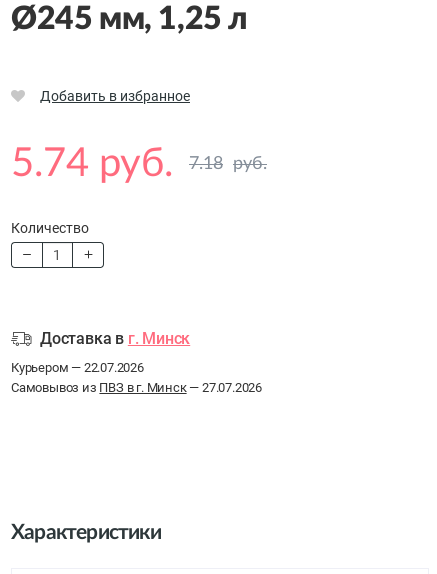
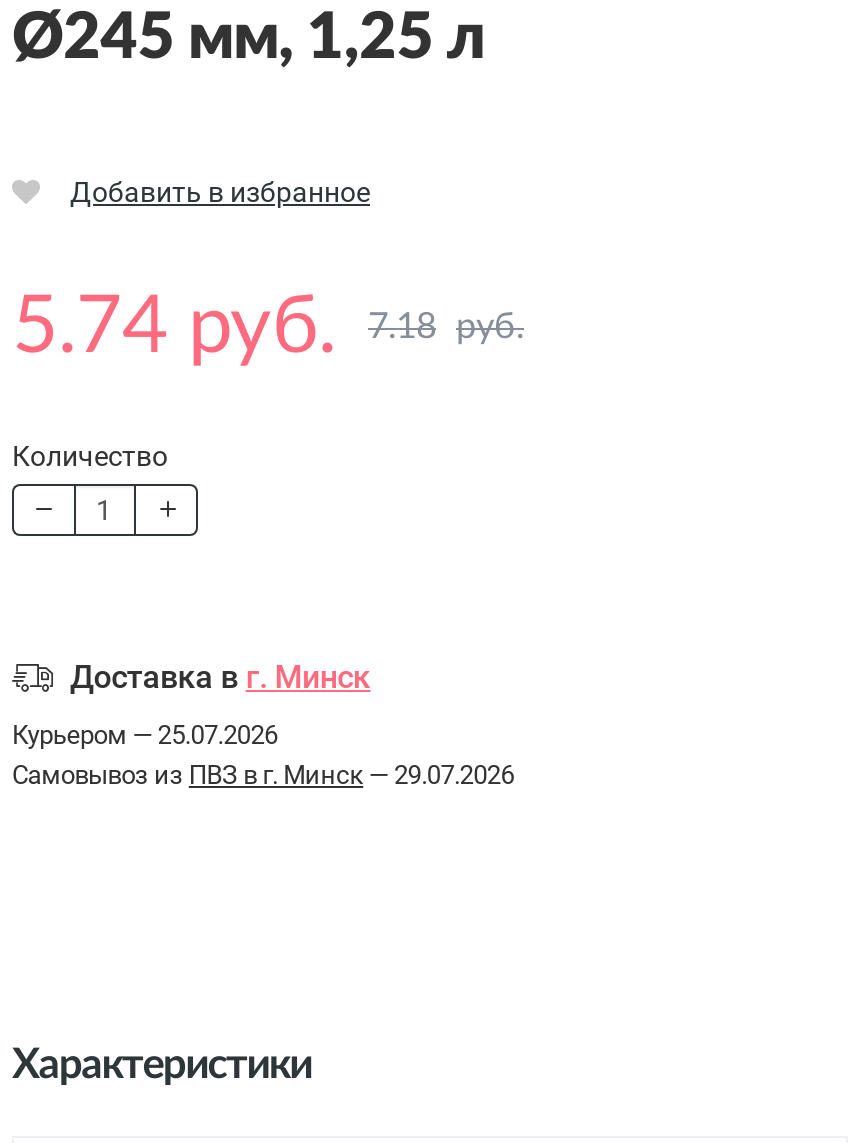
[11,360,144,375] Курьером — 22.07.2026 -> [12,721,278,751] Курьером — 25.07.2026
[11,380,262,395] Самовывоз из ПВЗ в г. Минск — 27.07.2026 -> [12,761,514,791] Самовывоз из ПВЗ в г. Минск — 29.07.2026

